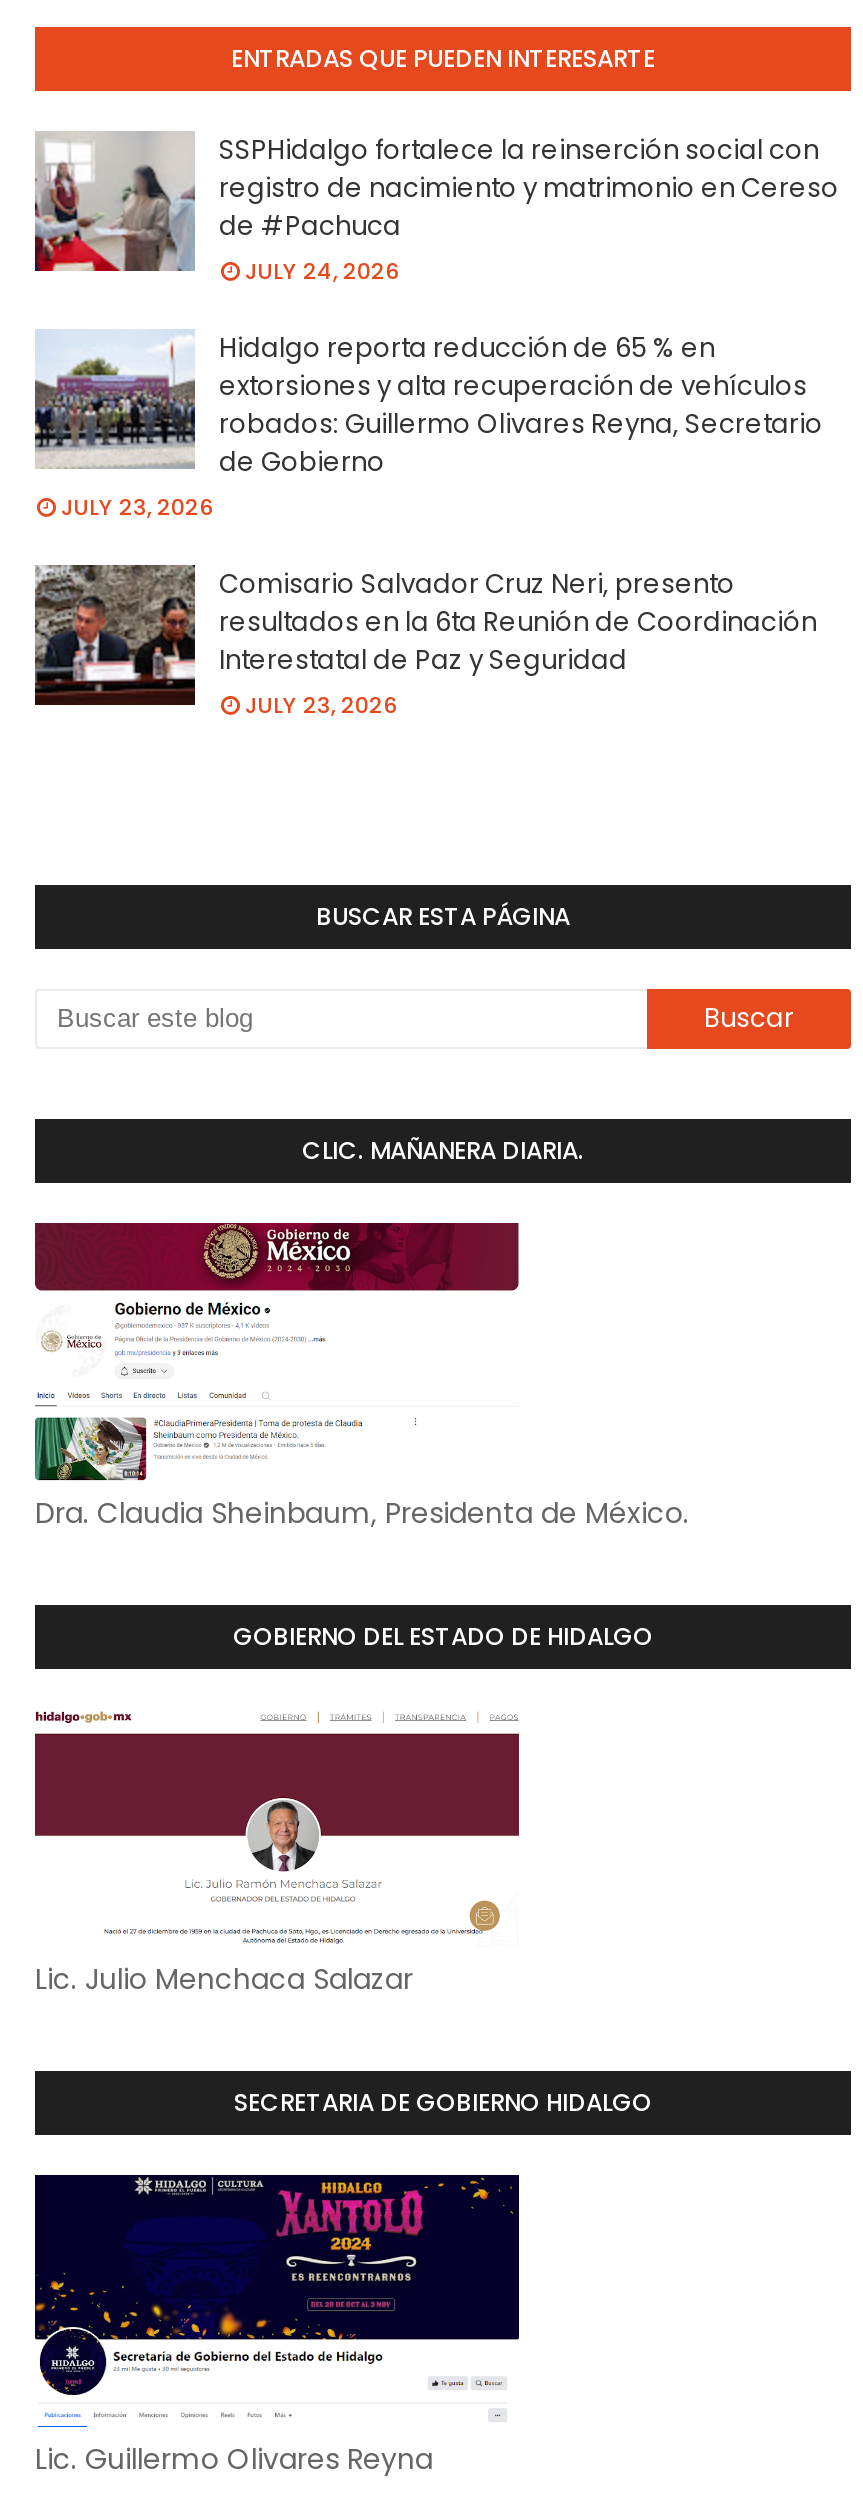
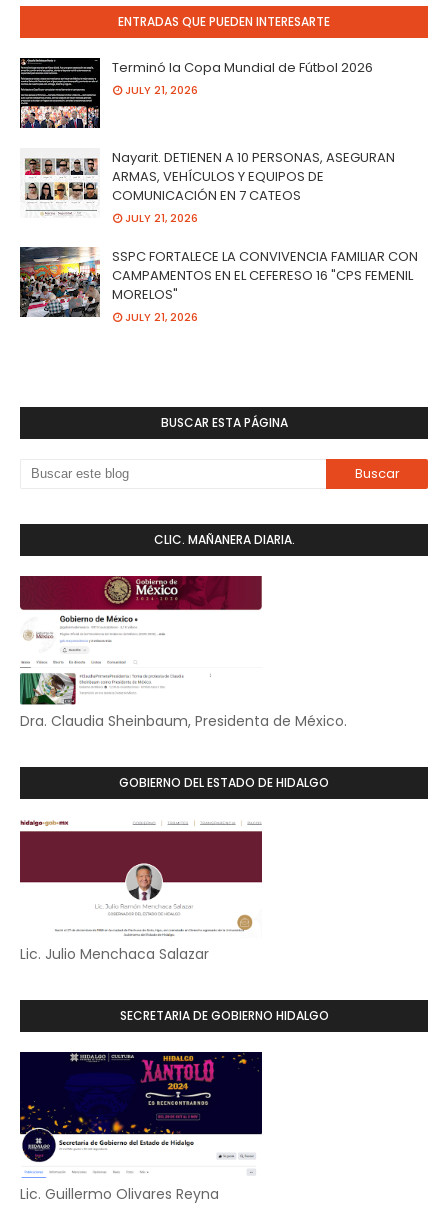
[33,131,839,287] [image] | SSPHidalgo fortalece la reinserción social con | registro de nacimiento y matrimonio en Cereso | de #Pachuca | JULY 24, 2026 -> [20,57,373,129] [image] | Terminó la Copa Mundial de Fútbol 2026 | JULY 21, 2026
[33,329,823,523] [image] | Hidalgo reporta reducción de 65 % en | extorsiones y alta recuperación de vehículos | robados: Guillermo Olivares Reyna, Secretario | de Gobierno | JULY 23, 2026 -> [21,148,395,226] [image] | Nayarit. DETIENEN A 10 PERSONAS, ASEGURAN | ARMAS, VEHÍCULOS Y EQUIPOS DE | COMUNICACIÓN EN 7 CATEOS | JULY 21, 2026
[35,563,817,721] [image] | Comisario Salvador Cruz Neri, presento | resultados en la 6ta Reunión de Coordinación | Interestatal de Paz y Seguridad | JULY 23, 2026 -> [20,247,418,325] [image] | SSPC FORTALECE LA CONVIVENCIA FAMILIAR CON | CAMPAMENTOS EN EL CEFERESO 16 "CPS FEMENIL | MORELOS" | JULY 21, 2026

